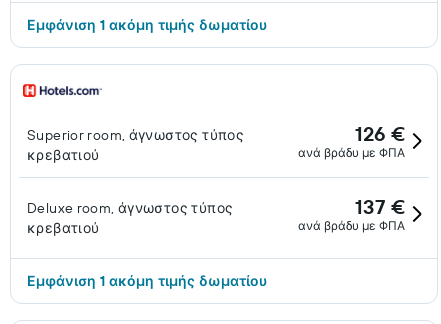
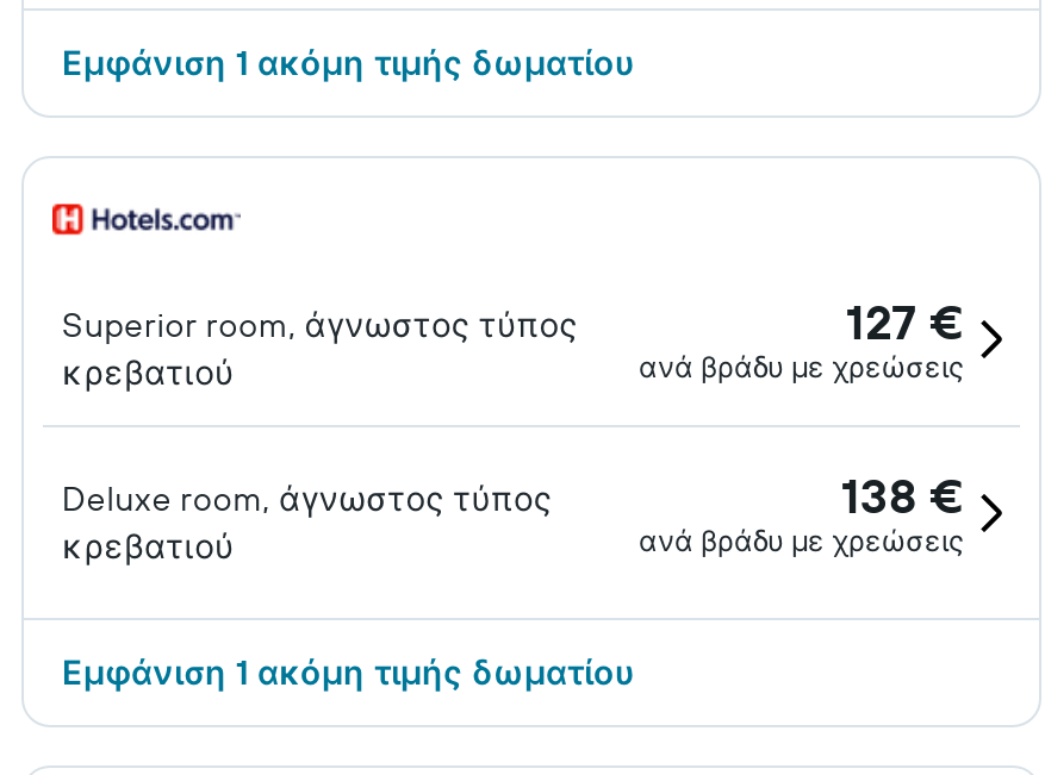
[355,121,405,146] 126 € -> [846,292,963,351] 127 €
[298,145,405,160] ανά βράδυ με ΦΠΑ -> [639,349,963,385] ανά βράδυ με χρεώσεις
[355,194,405,219] 137 € -> [841,465,963,525] 138 €
[298,218,405,233] ανά βράδυ με ΦΠΑ -> [639,523,963,558] ανά βράδυ με χρεώσεις

